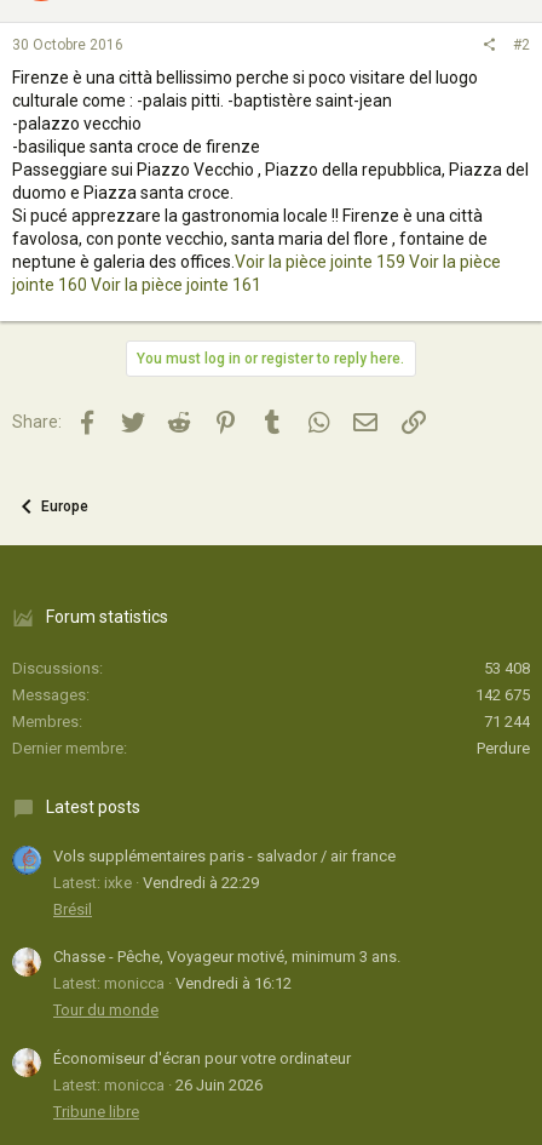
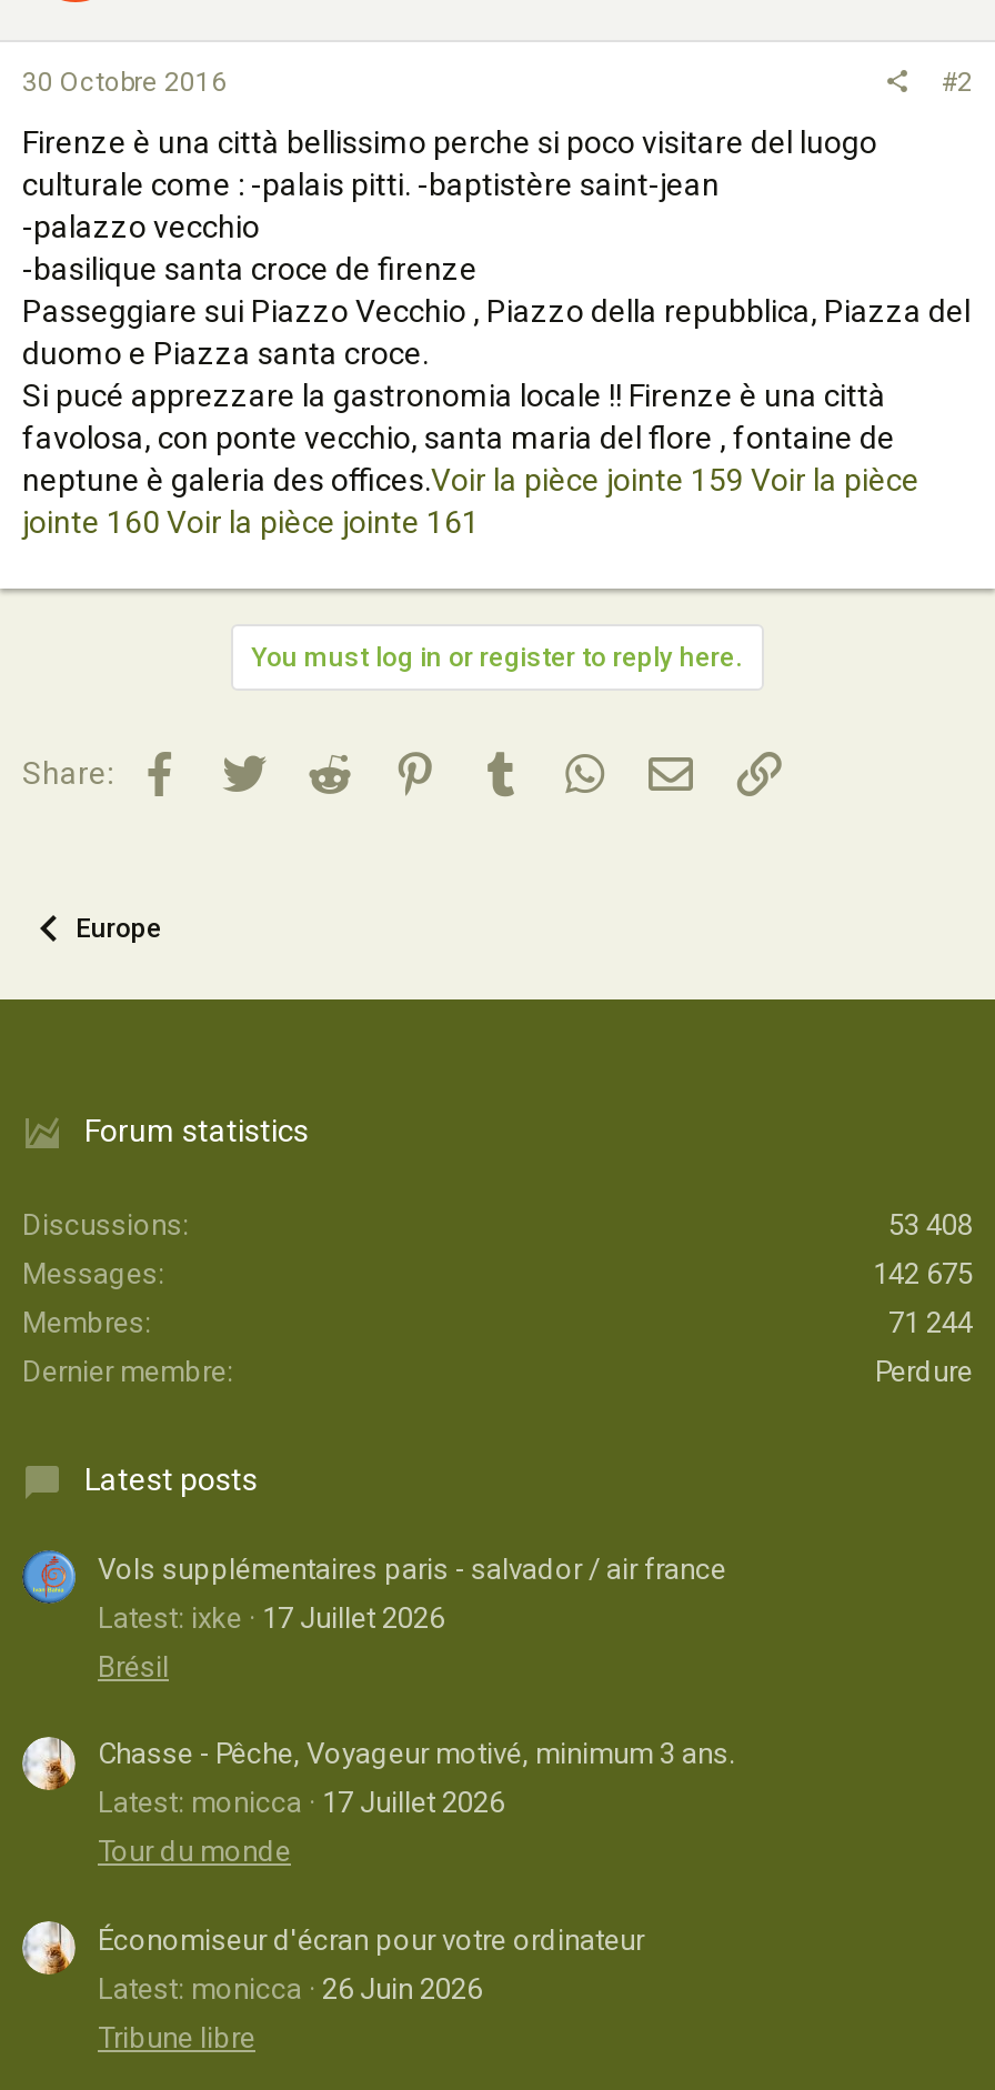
[53,873,259,891] Latest: ixke Vendredi à 22:29 -> [98,1601,444,1634] Latest: ixke 17 Juillet 2026
[53,975,292,993] Latest: monicca Vendredi à 16:12 -> [98,1786,504,1820] Latest: monicca 17 Juillet 2026

